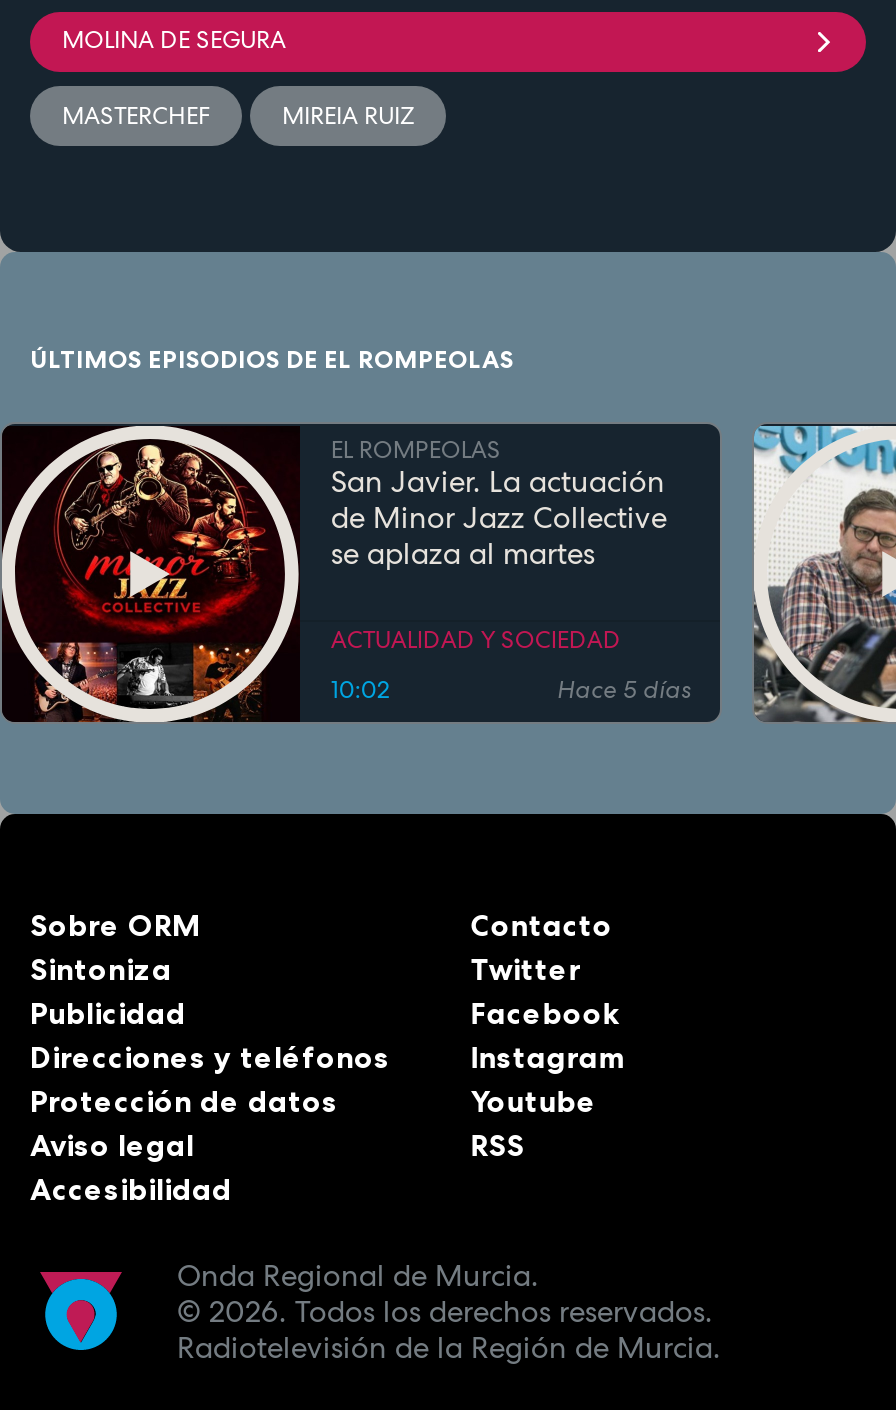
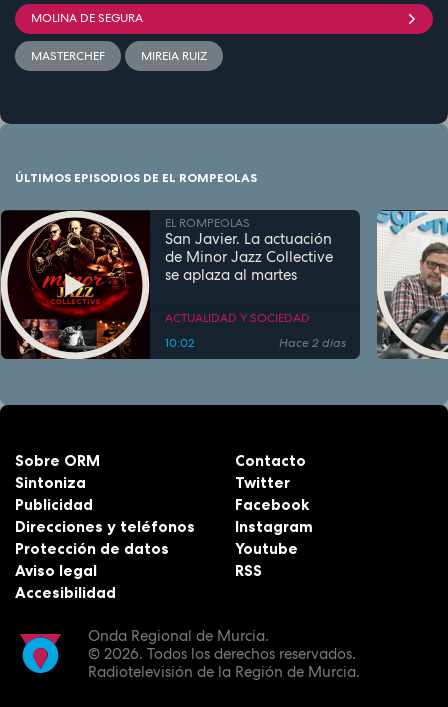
[557,675,691,707] Hace 5 días -> [279,335,346,351] Hace 2 días

